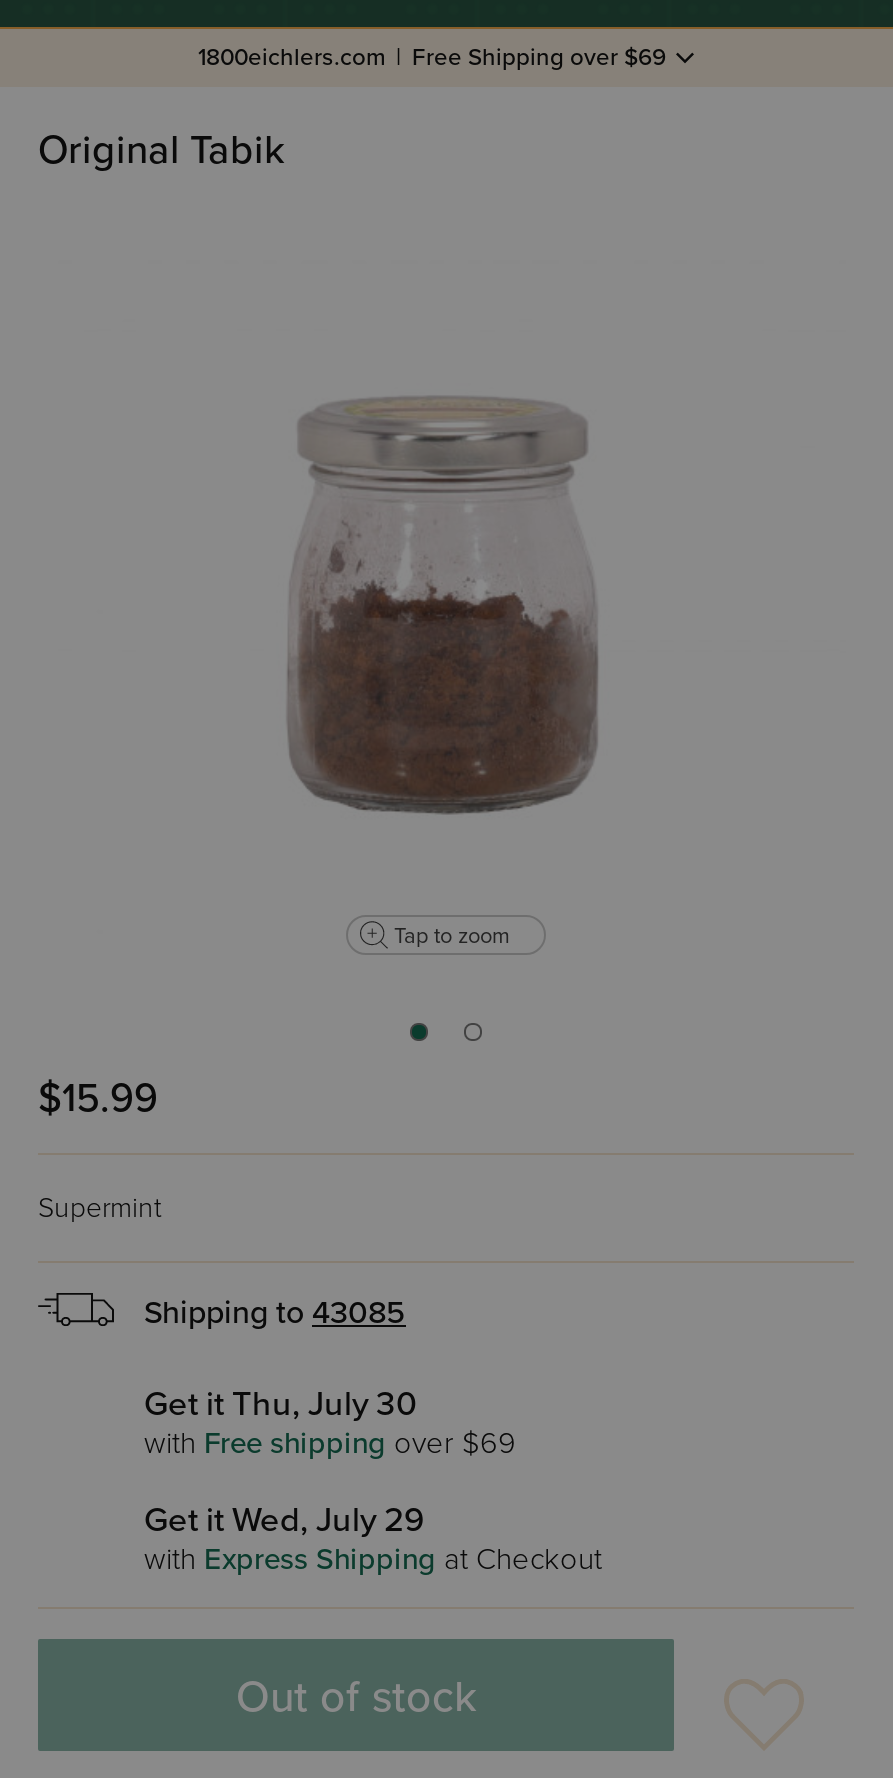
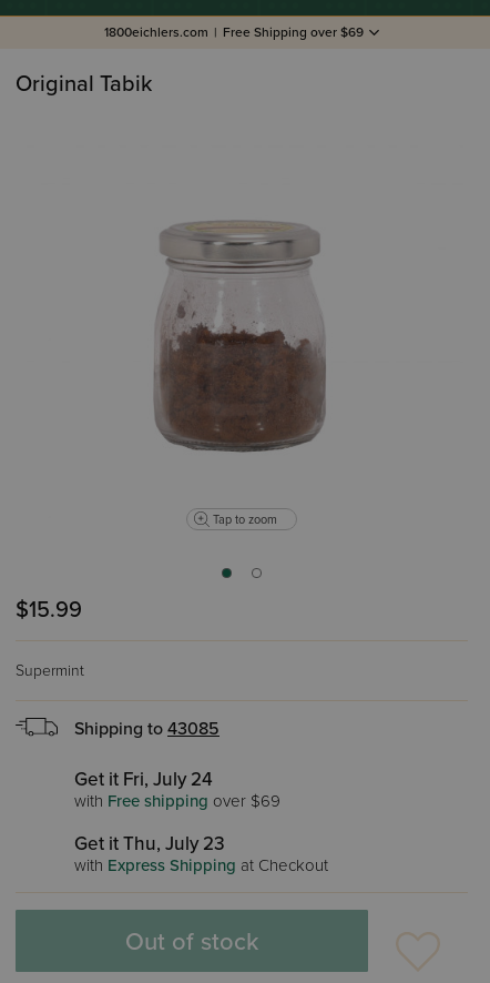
[144,1383,416,1425] Get it Thu, July 30 -> [74,768,213,791] Get it Fri, July 24
[144,1499,424,1541] Get it Wed, July 29 -> [74,832,225,855] Get it Thu, July 23

